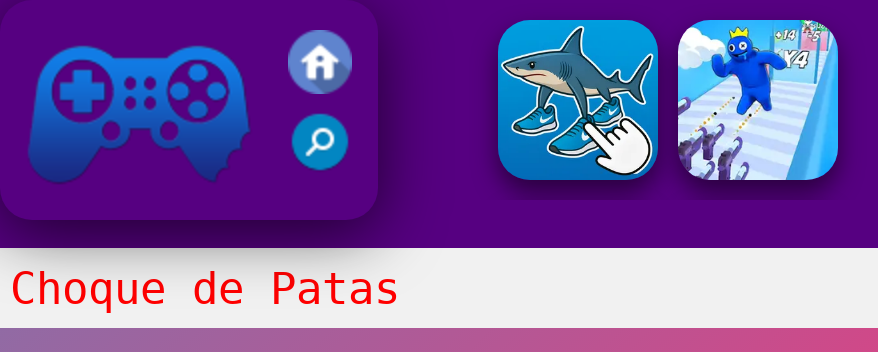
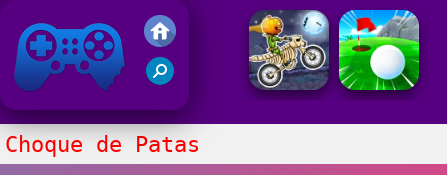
[496,18,660,180] [image] -> [248,9,329,90] [image]
[676,18,840,182] [image] -> [338,9,420,91] [image]

